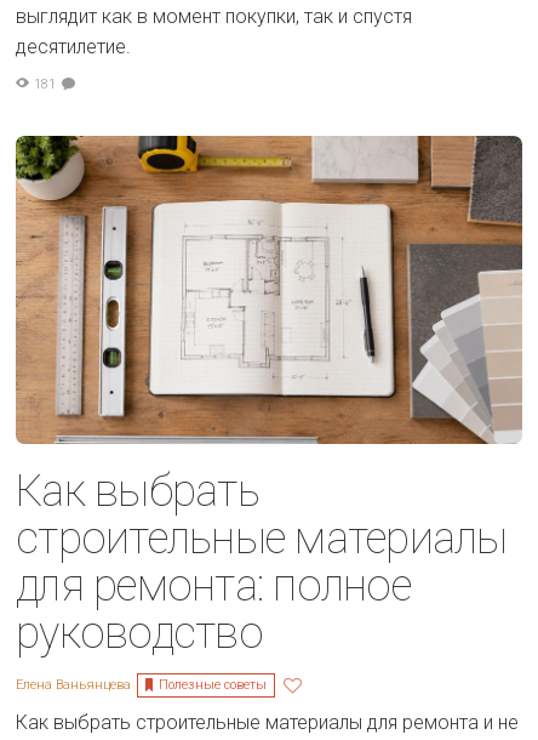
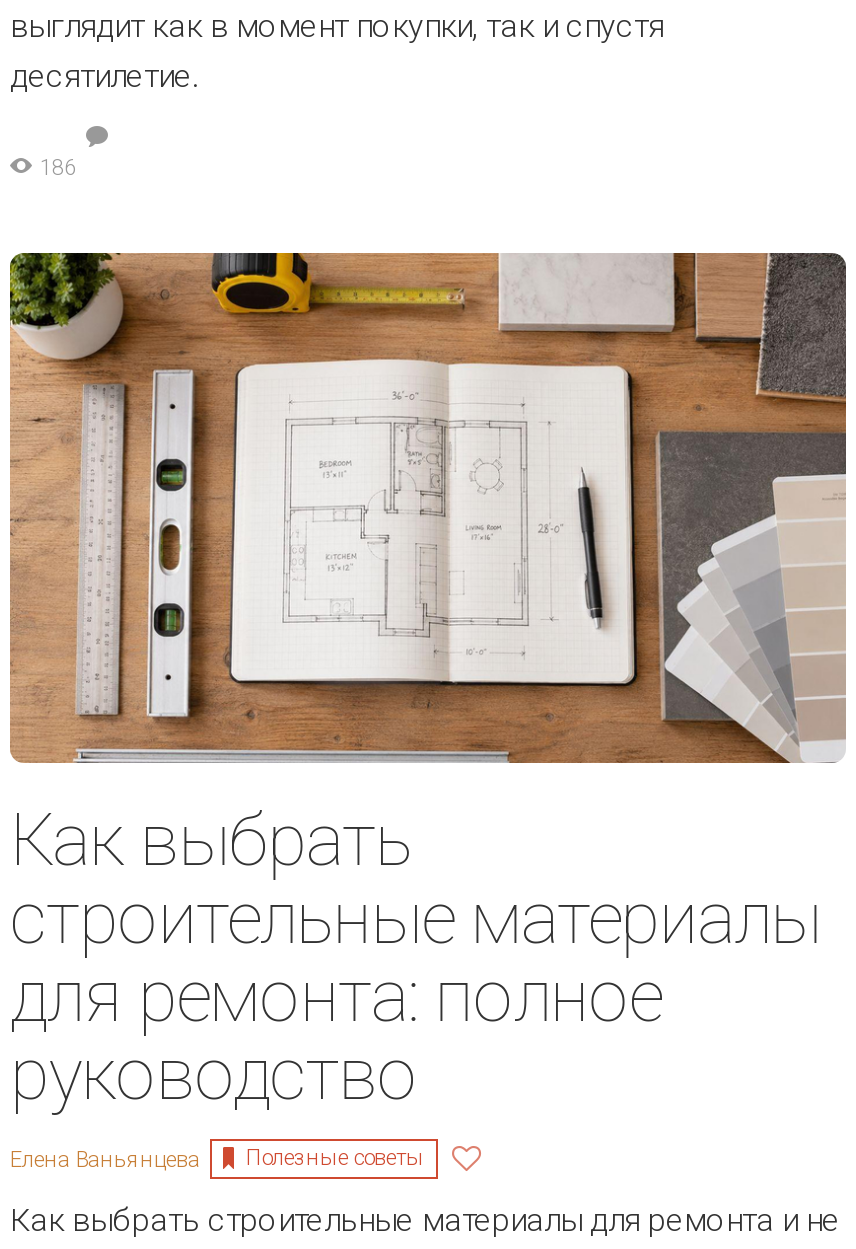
[34,76,56,92] 181 -> [40,155,76,181] 186

